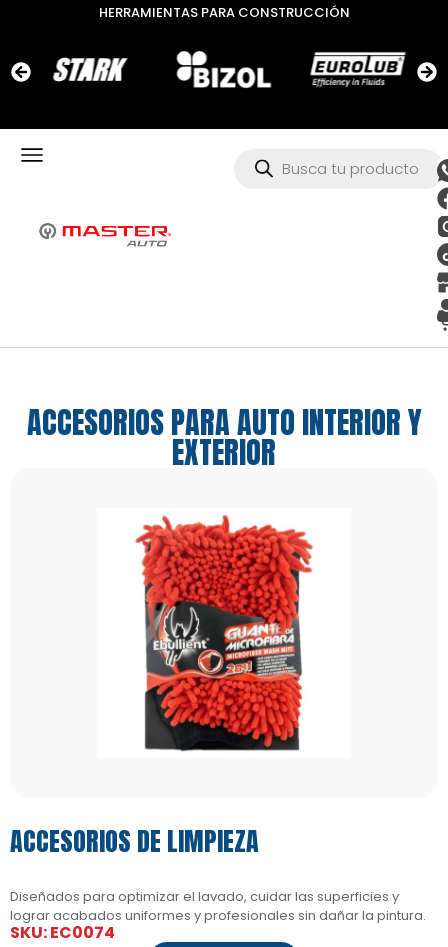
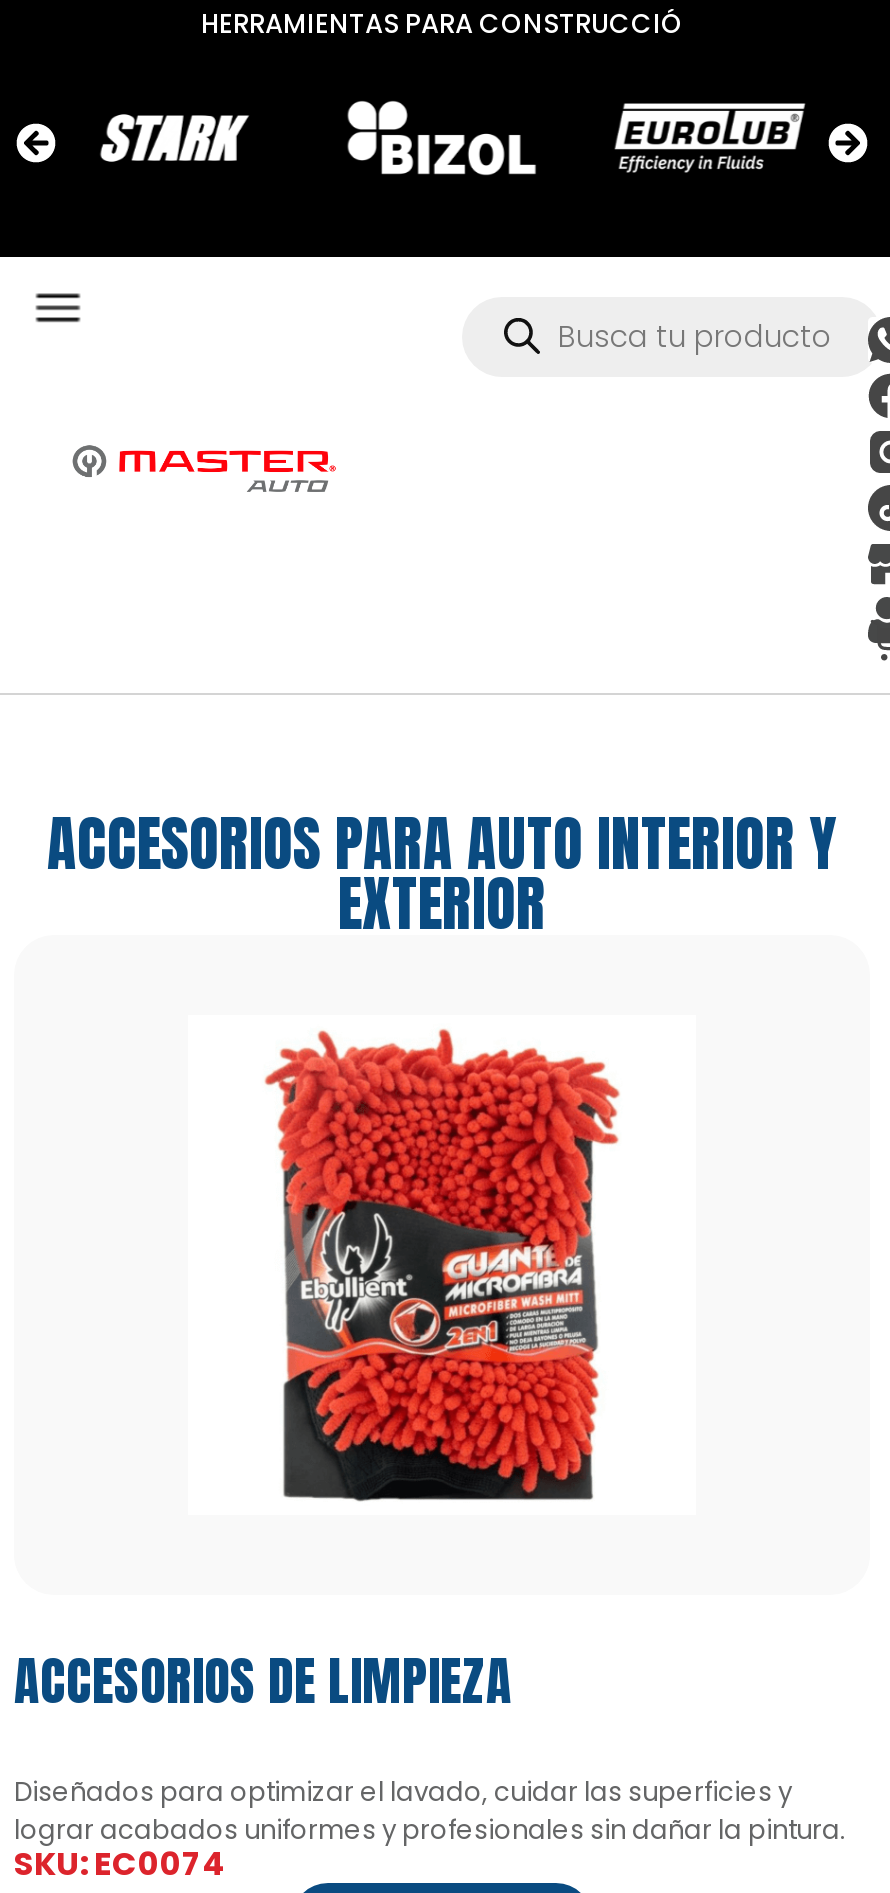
[98,3,349,22] HERRAMIENTAS PARA CONSTRUCCIÓN -> none

